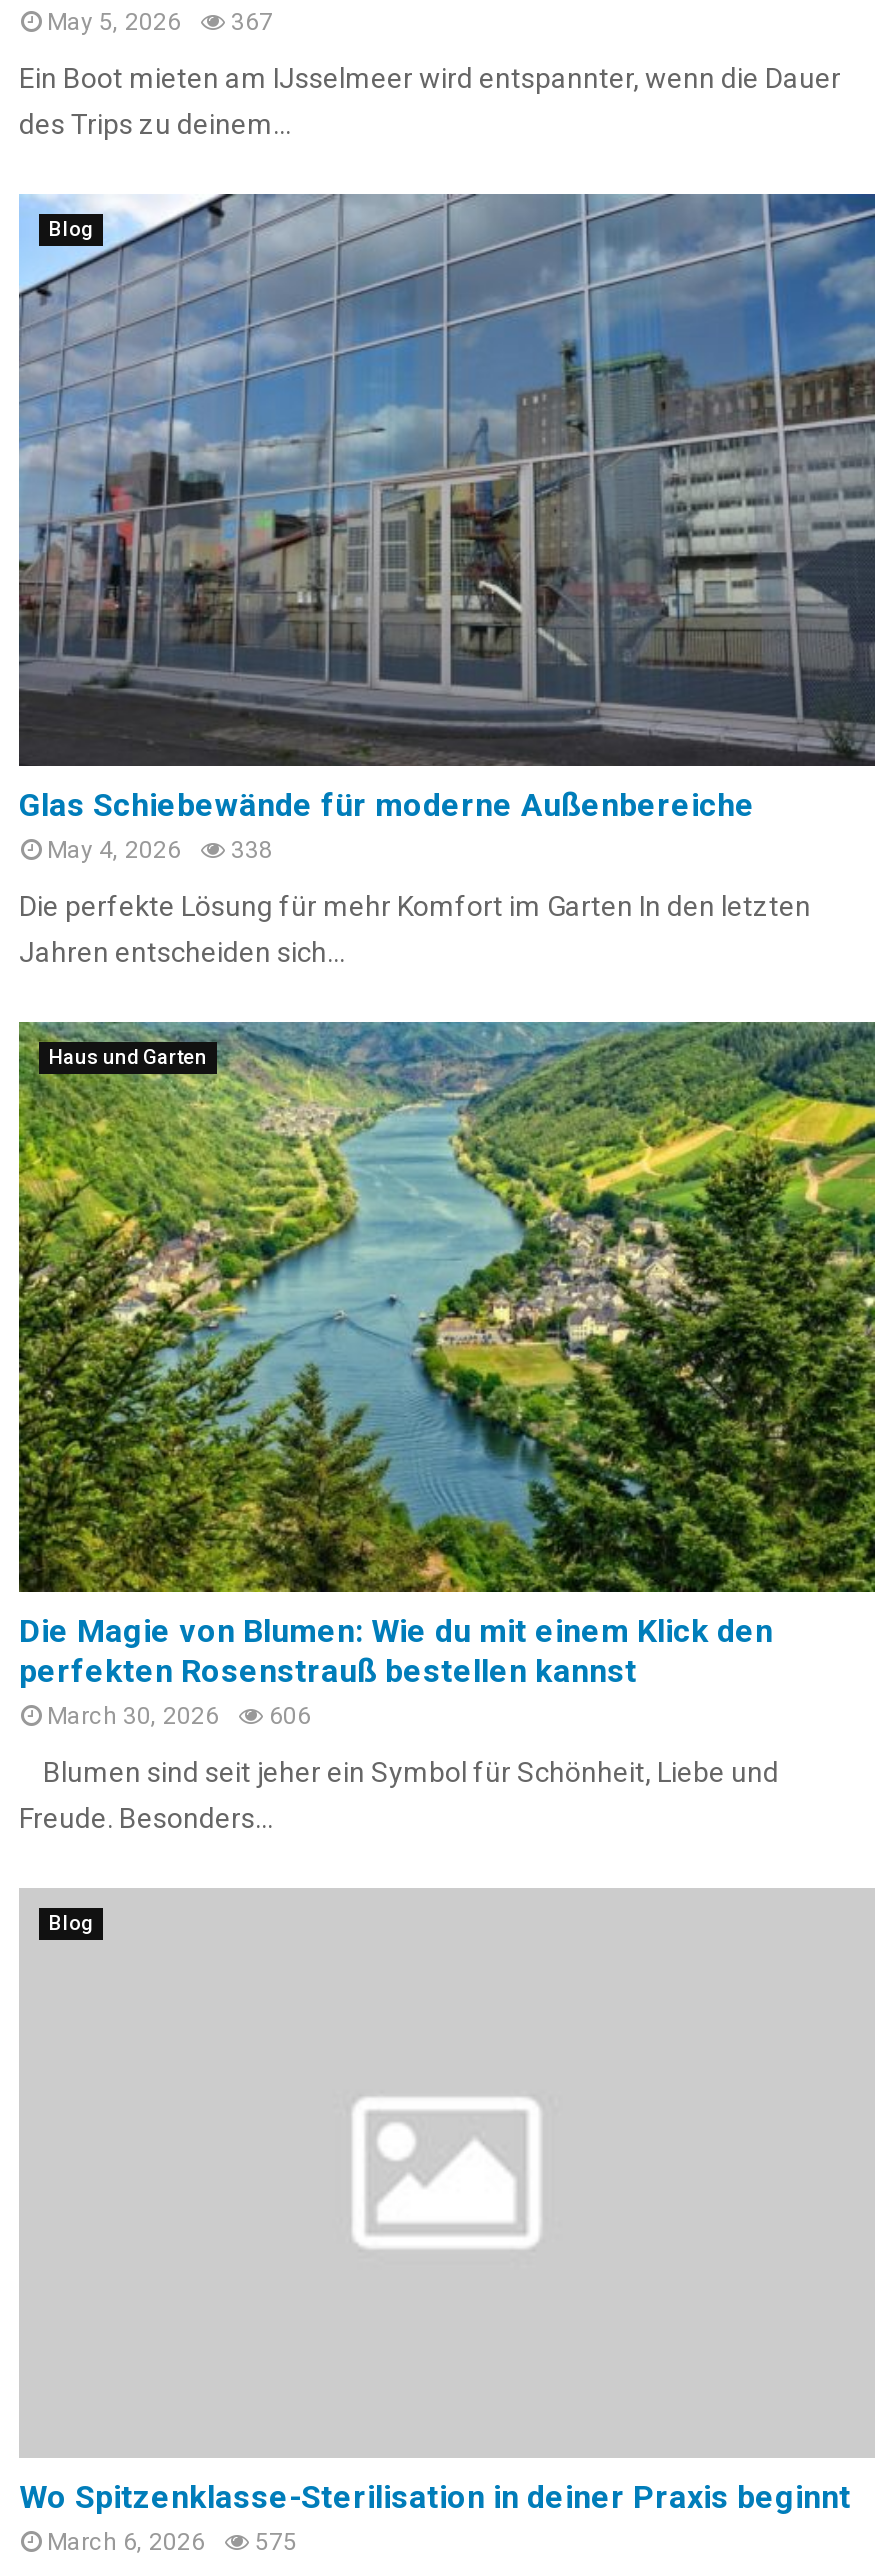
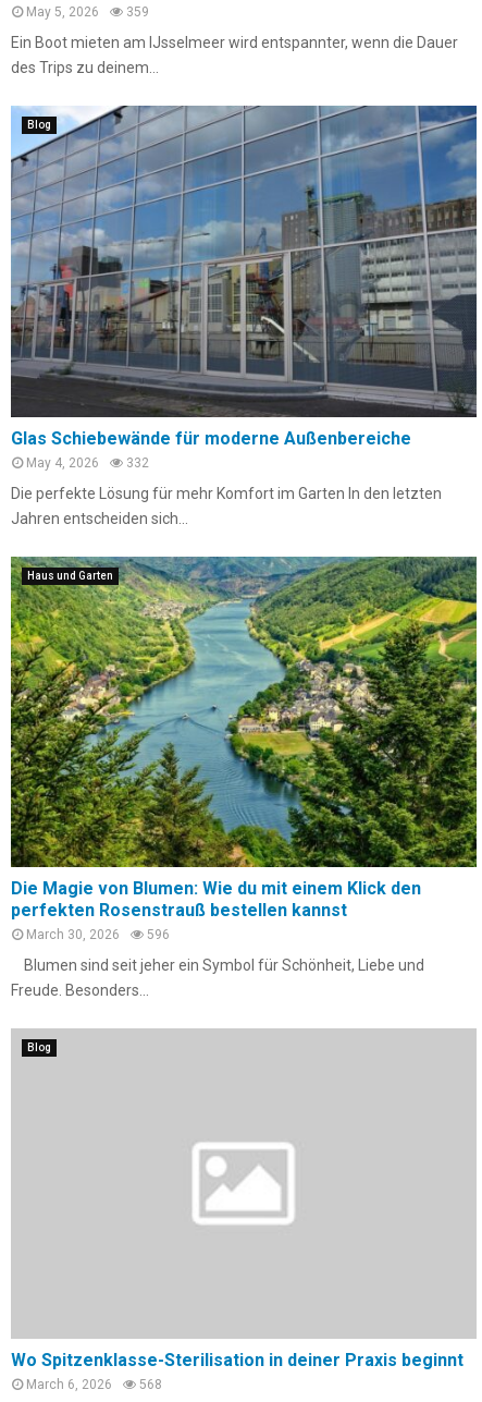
[47,9,273,37] May 5, 2026 367 -> [26,5,149,20] May 5, 2026 359
[47,835,273,863] May 4, 2026 338 -> [26,455,149,470] May 4, 2026 332
[47,1702,311,1730] March 30, 2026 606 -> [26,927,170,942] March 30, 2026 596
[47,2529,297,2557] March 6, 2026 575 -> [26,1377,162,1393] March 6, 2026 568

